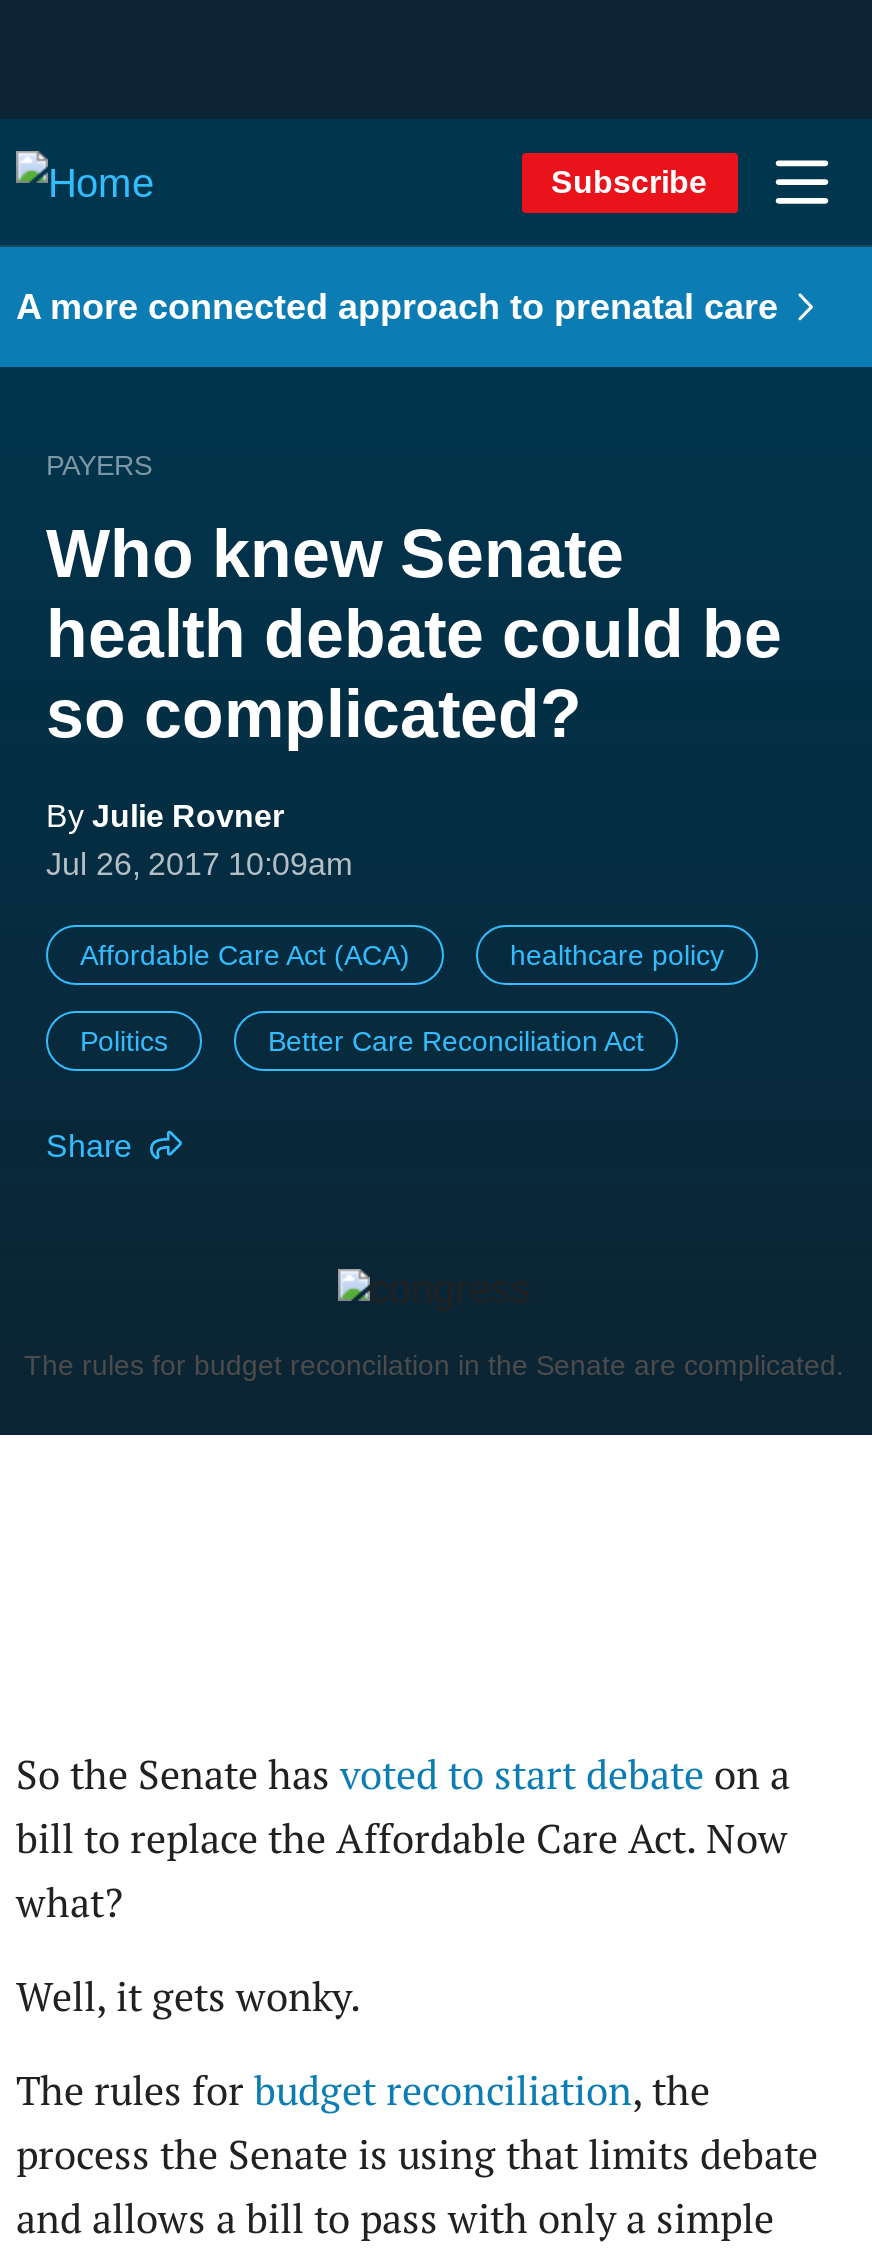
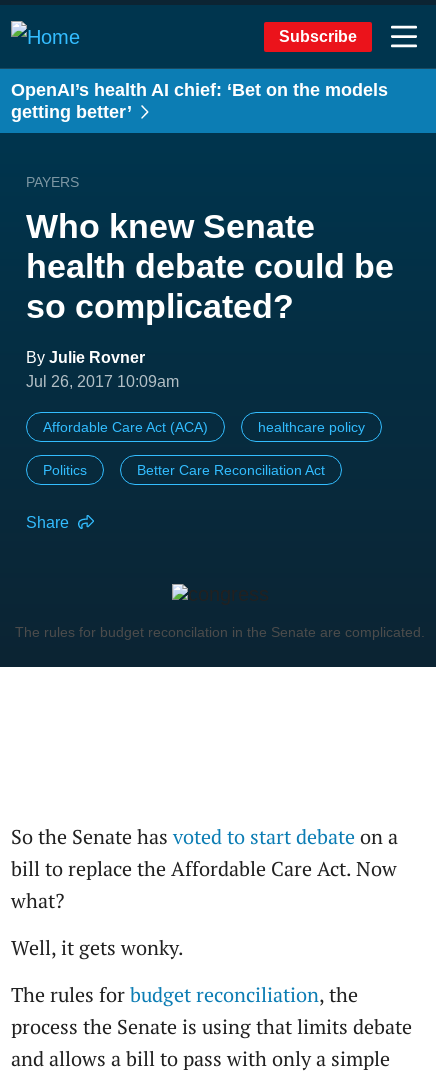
[16,287,788,327] A more connected approach to prenatal care -> [11,80,388,122] OpenAI’s health AI chief: ‘Bet on the models | getting better’

